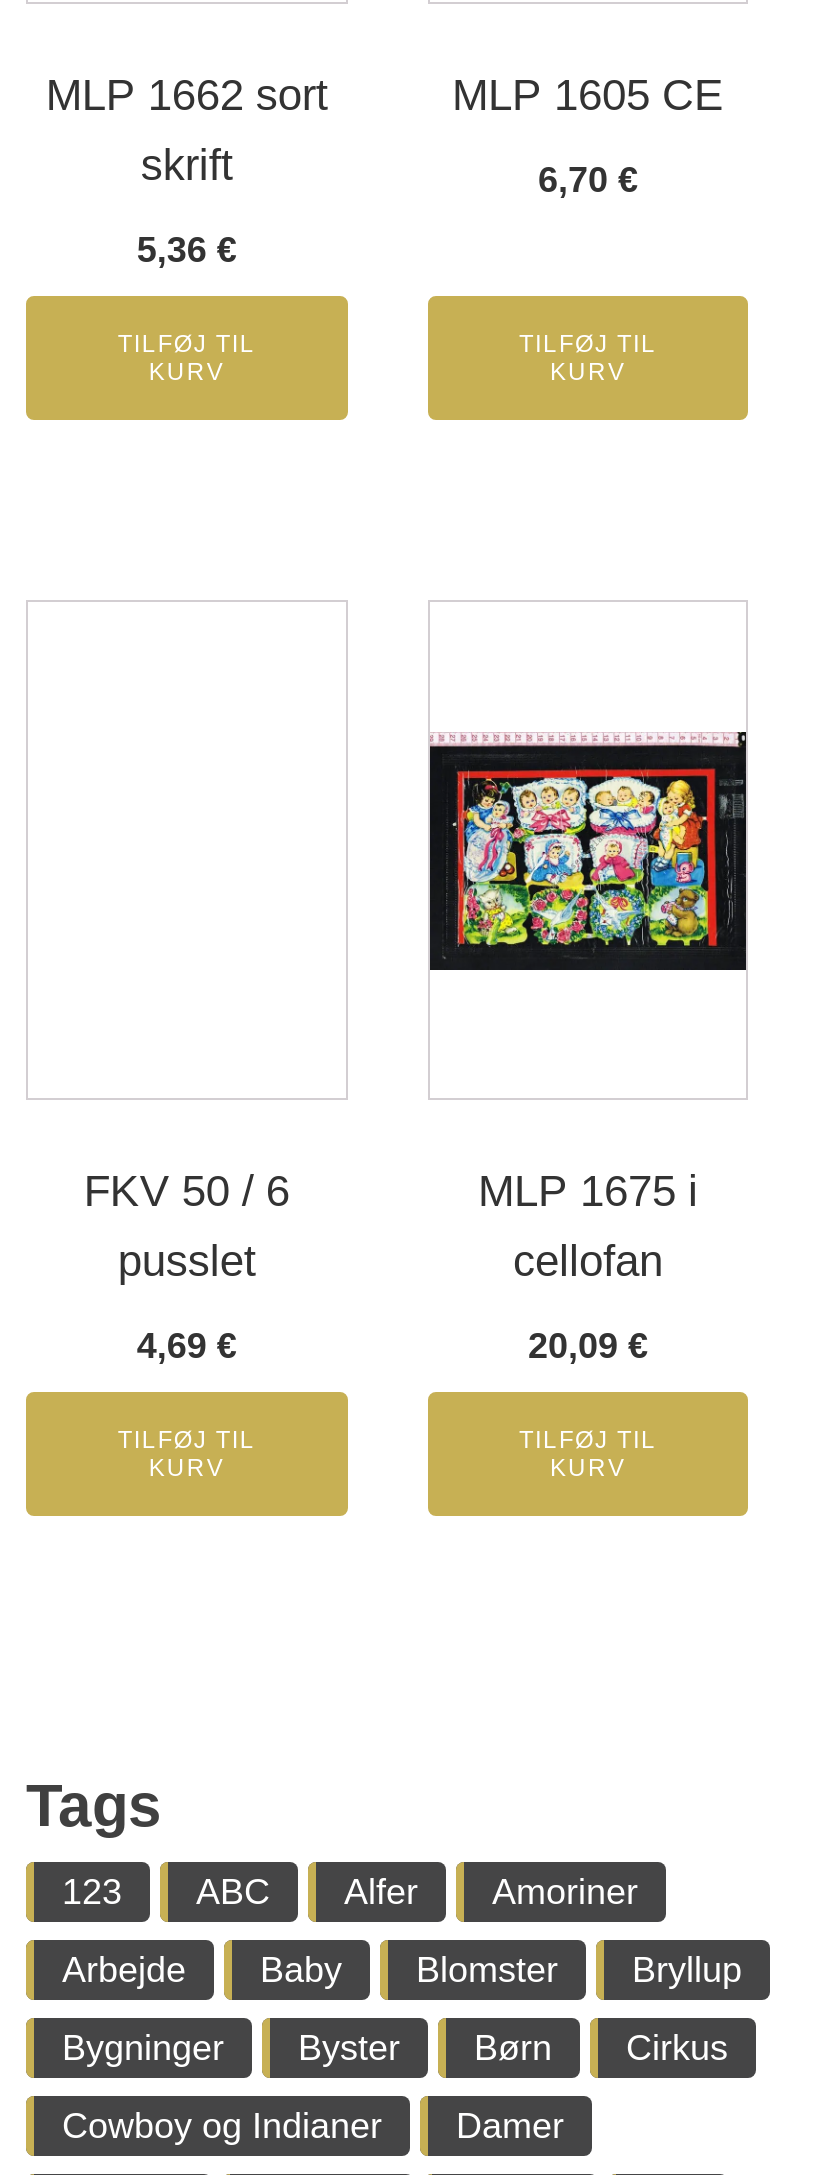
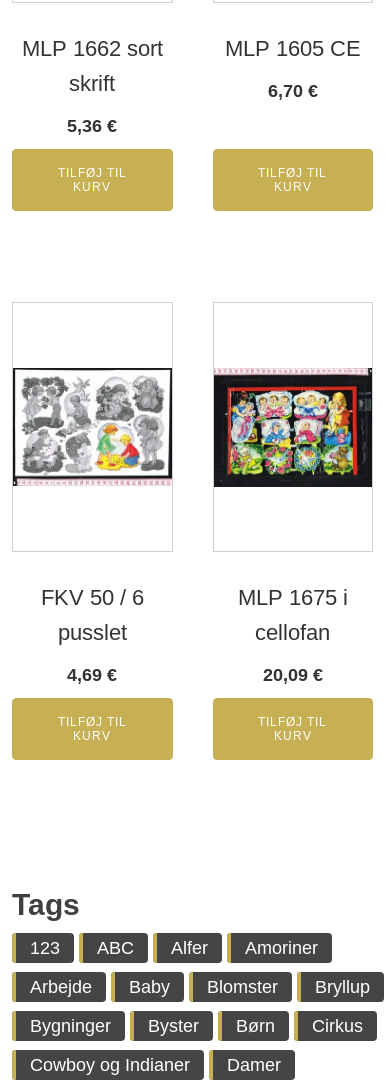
none -> [12,367,173,487] [image]

